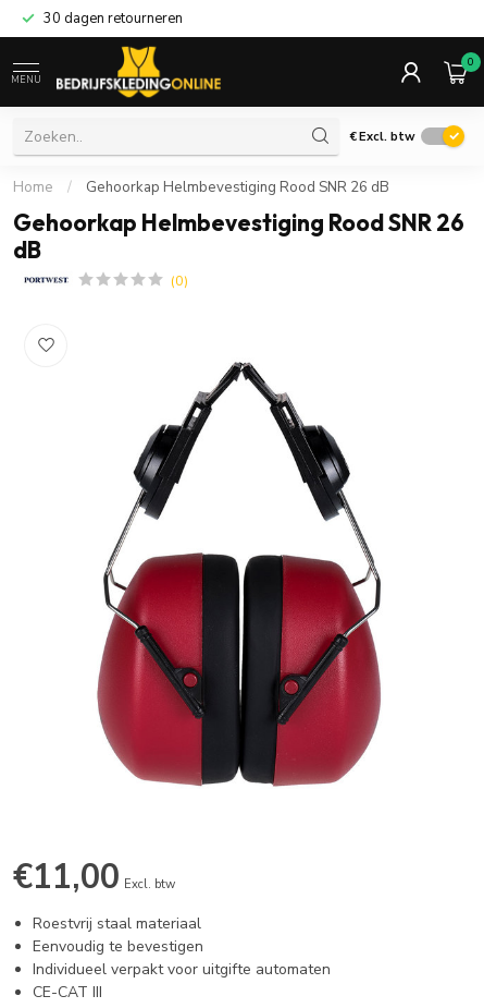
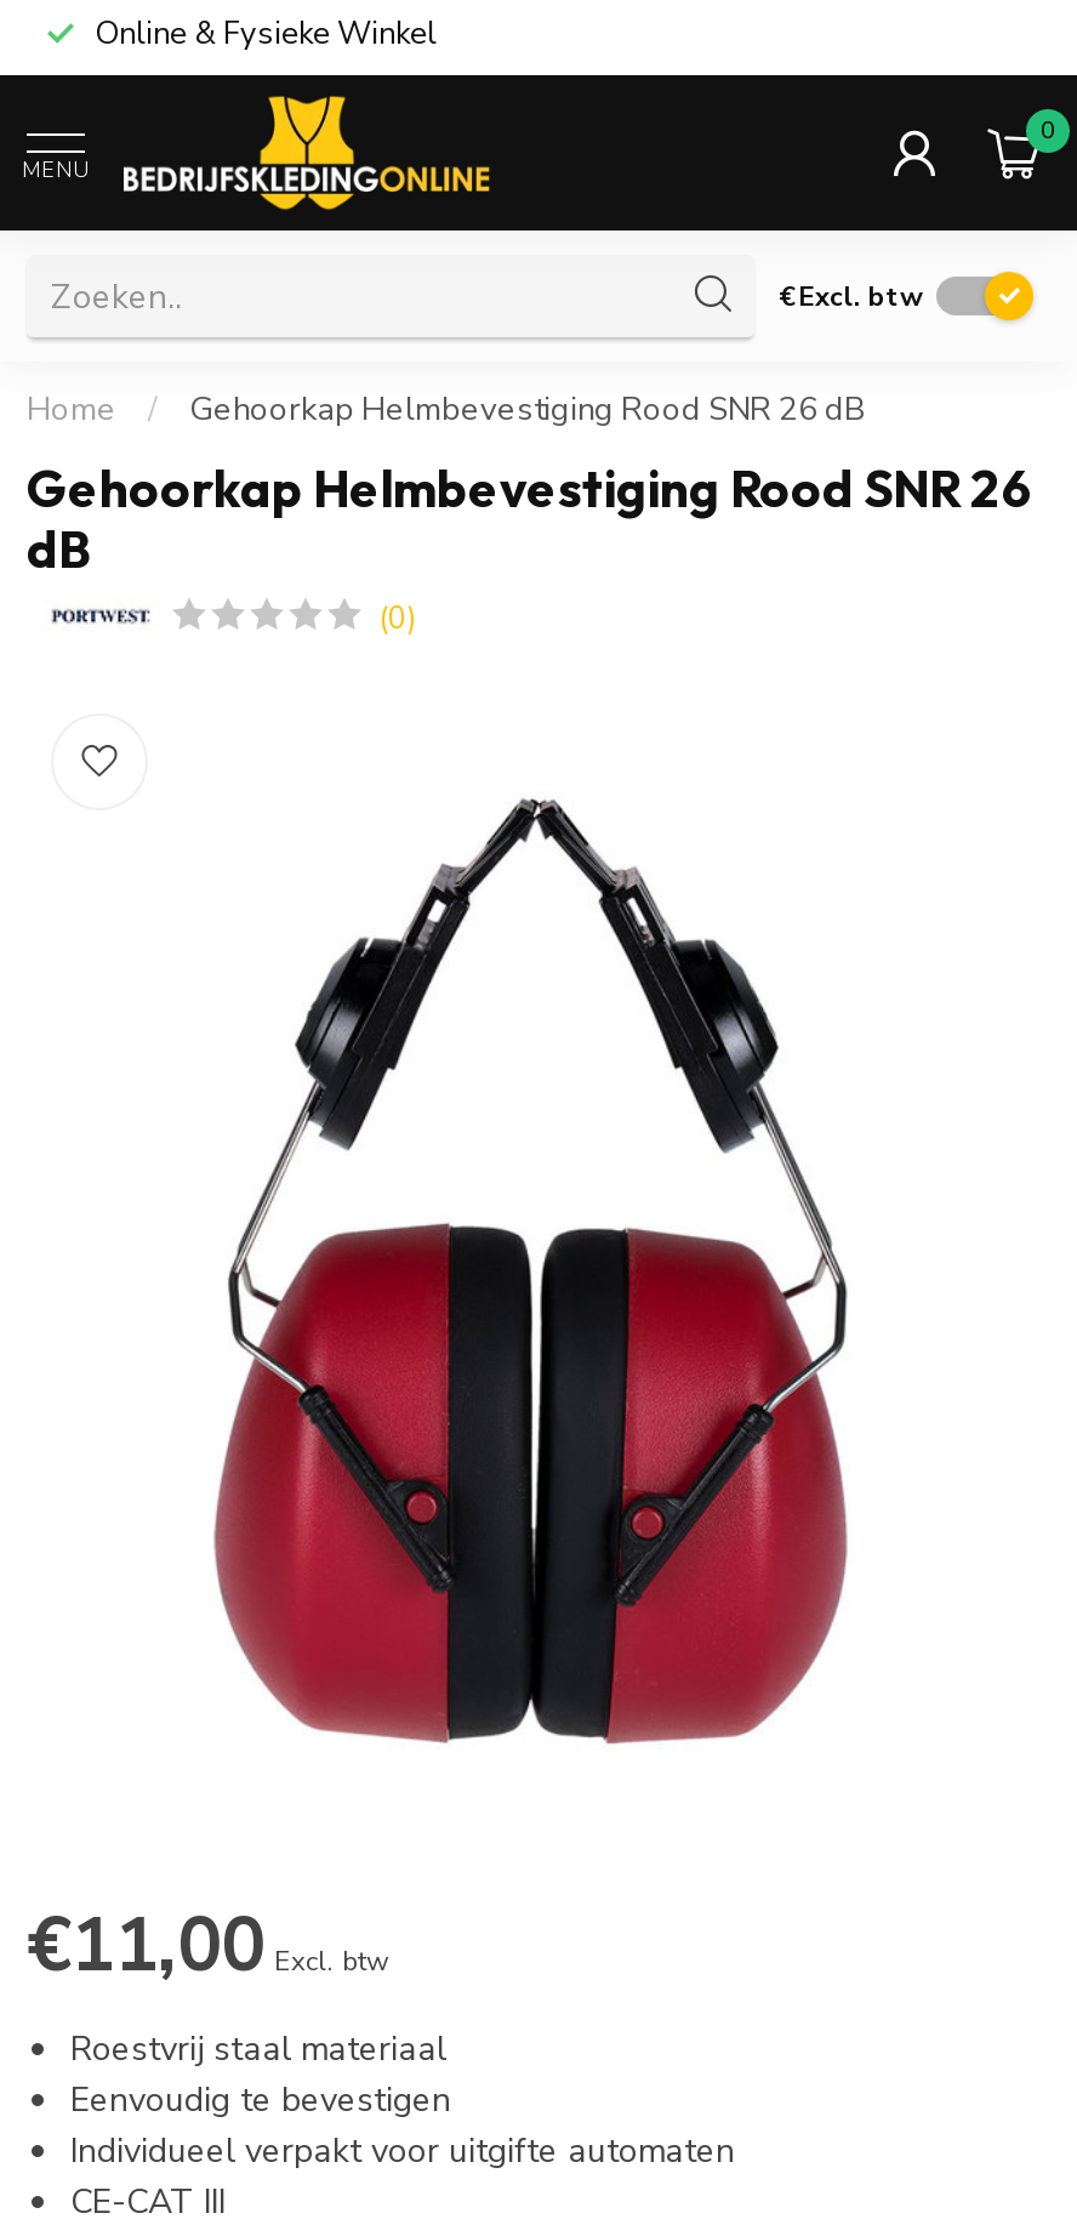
[44,9,183,28] 30 dagen retourneren -> [95,12,437,56] Online & Fysieke Winkel

